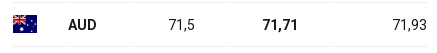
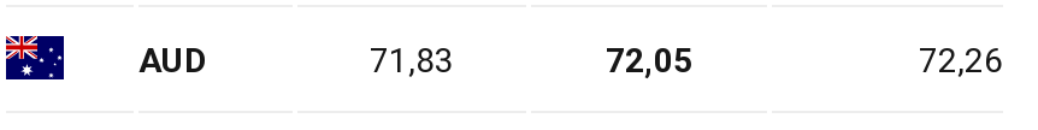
[168,17,195,33] 71,5 -> [370,40,454,79] 71,83
[262,17,298,33] 71,71 -> [606,40,692,79] 72,05
[392,17,427,33] 71,93 -> [919,40,1003,79] 72,26

